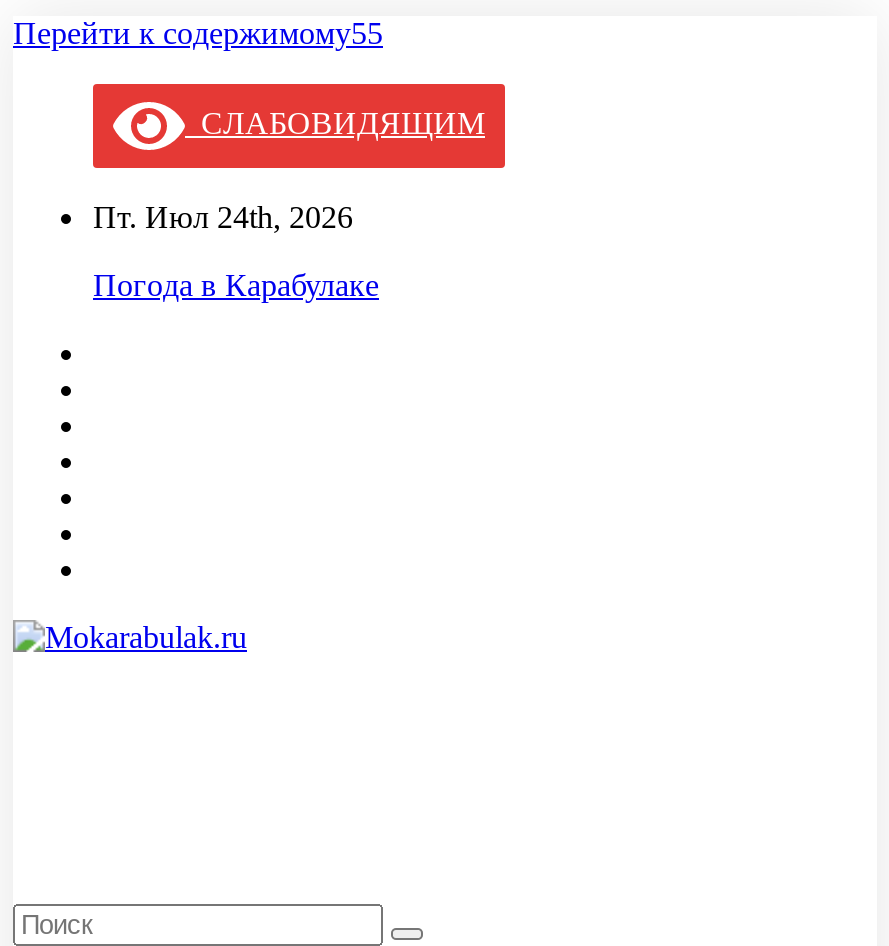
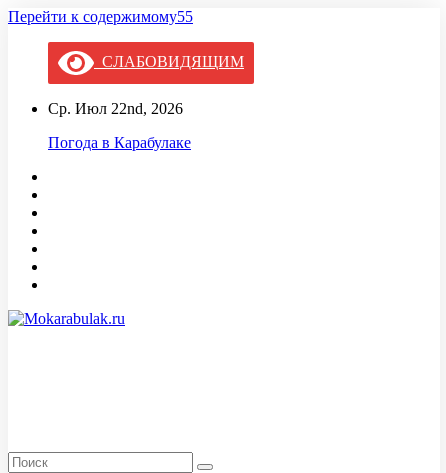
[93,200,353,234] Пт. Июл 24th, 2026 -> [48,100,183,117] Ср. Июл 22nd, 2026

